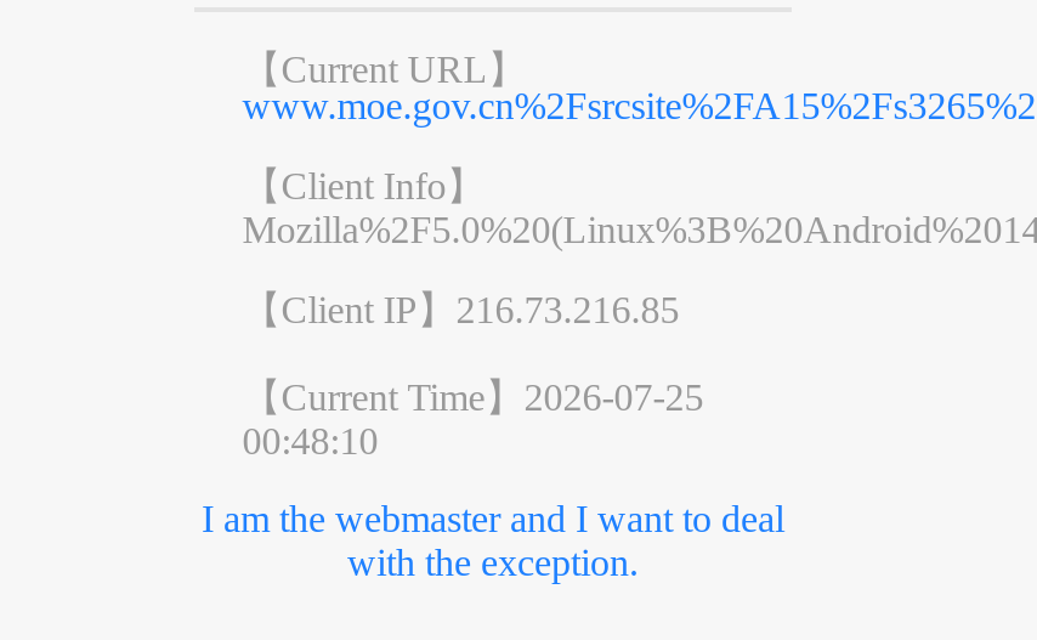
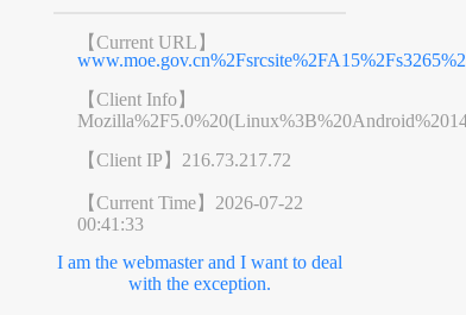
[242,288,680,330] 【Client IP】216.73.216.85 -> [77,149,291,170] 【Client IP】216.73.217.72
[242,376,704,417] 【Current Time】2026-07-25 -> [77,192,303,212] 【Current Time】2026-07-22
[242,419,378,461] 00:48:10 -> [77,214,144,234] 00:41:33

